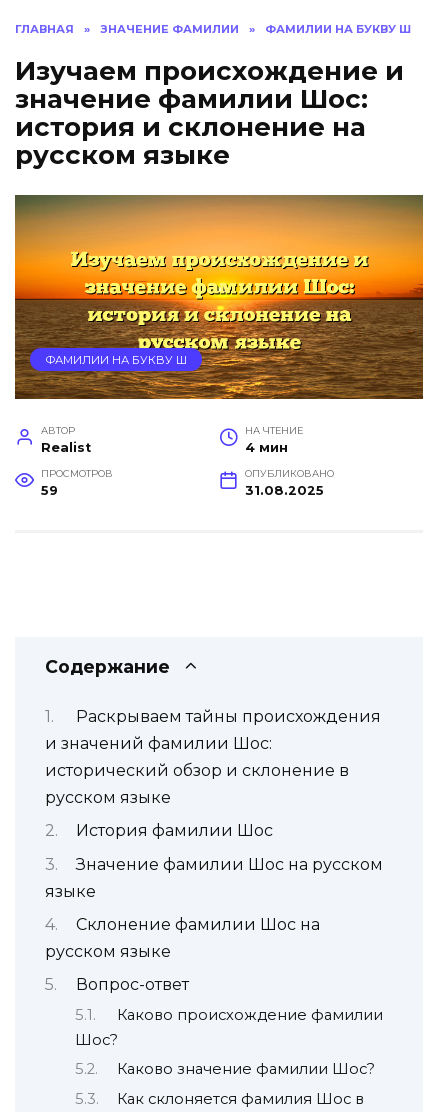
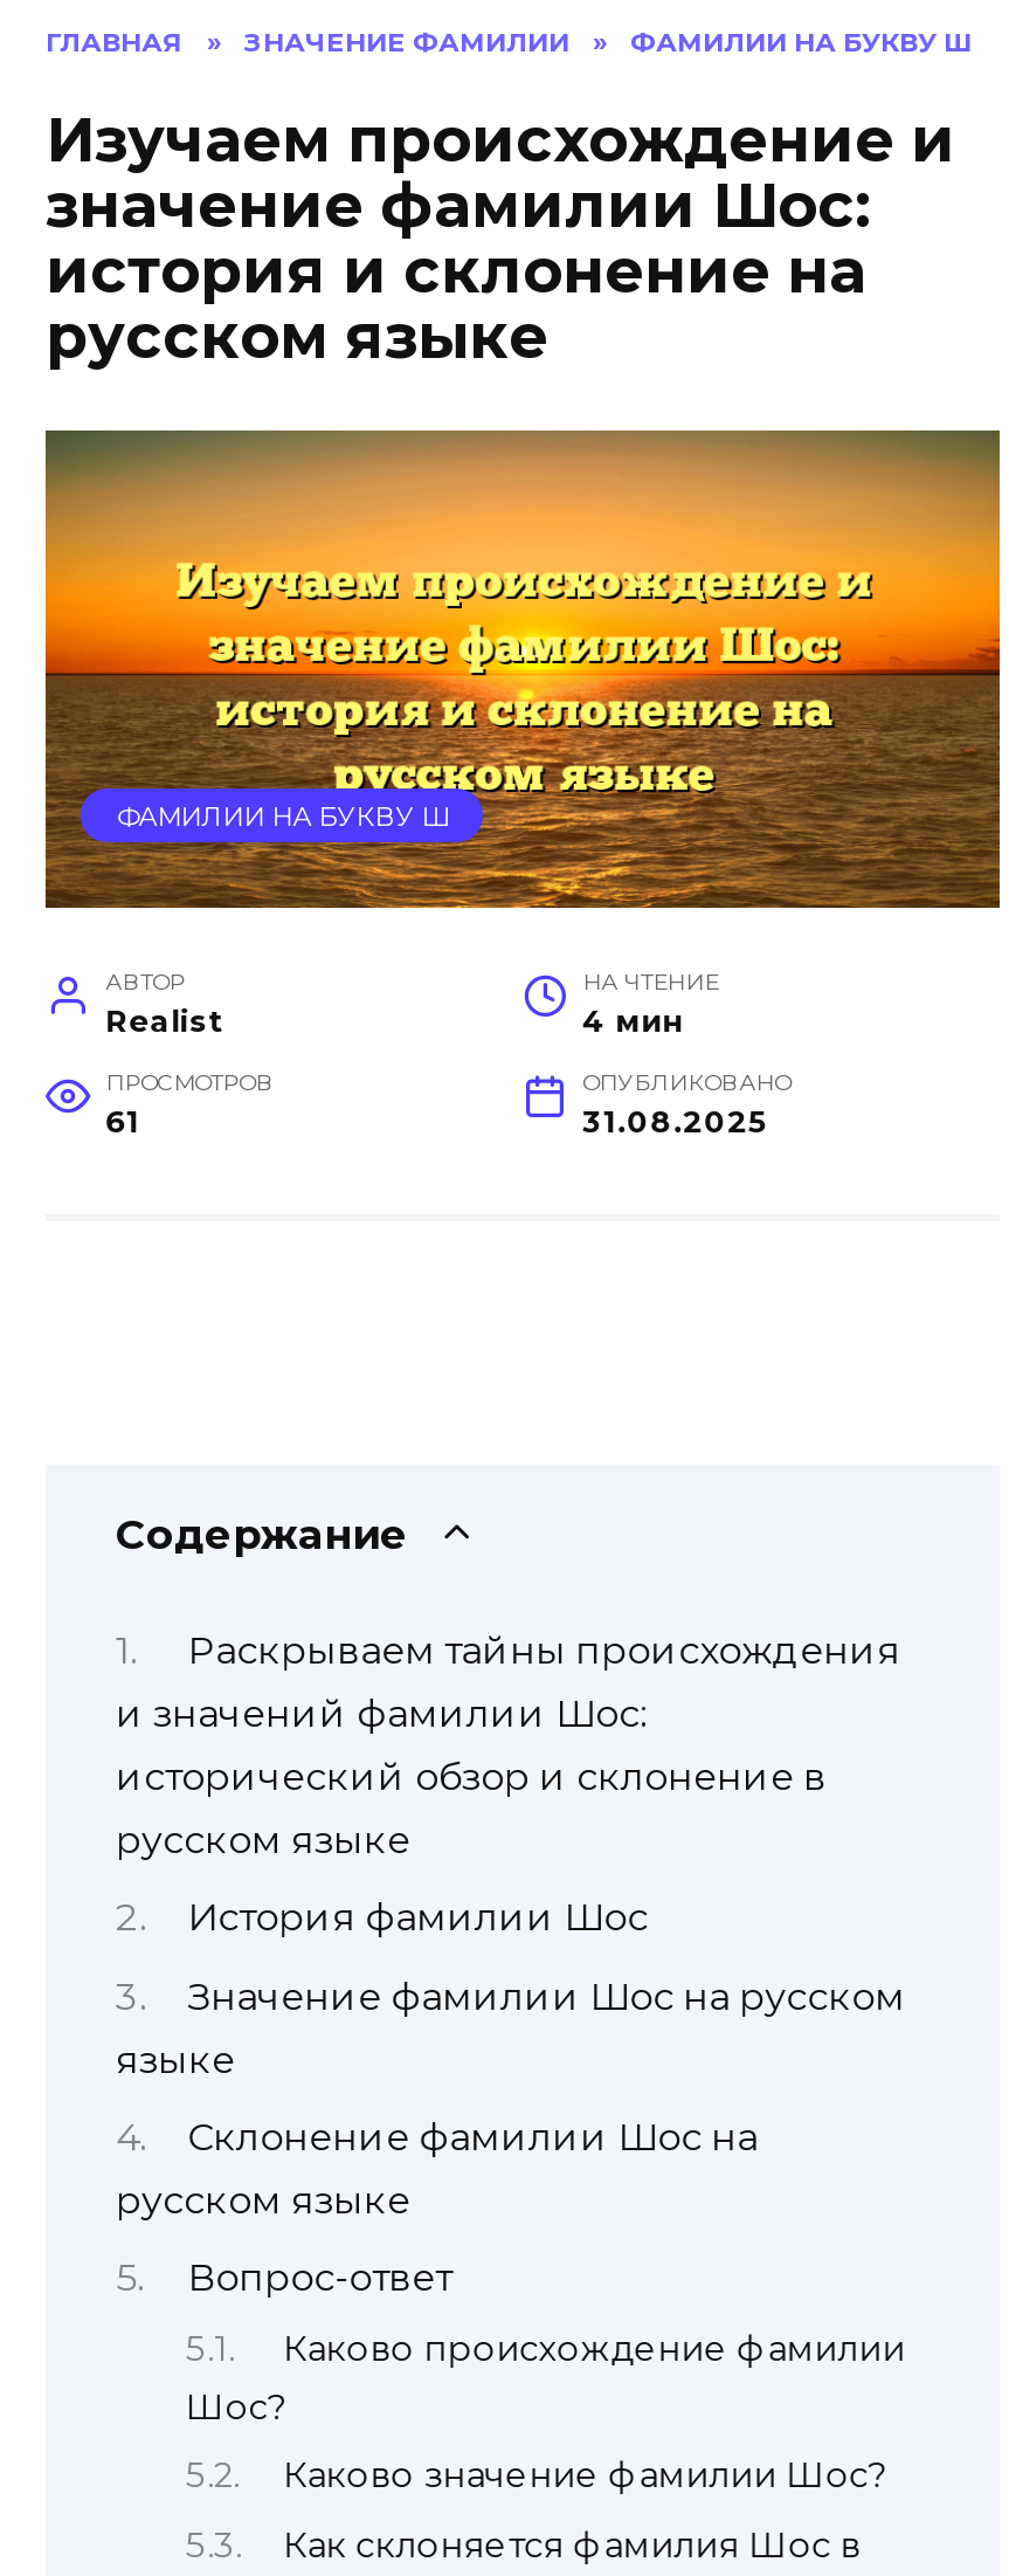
[41,483,58,498] 59 -> [105,1105,141,1140] 61

